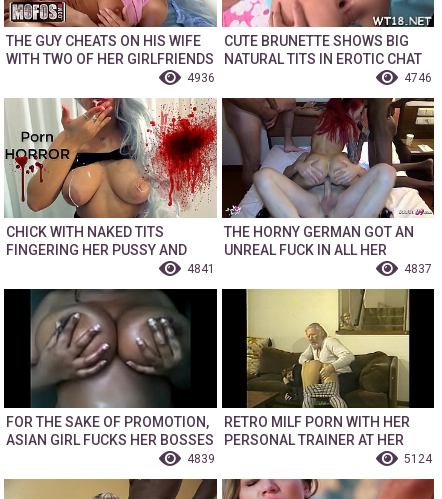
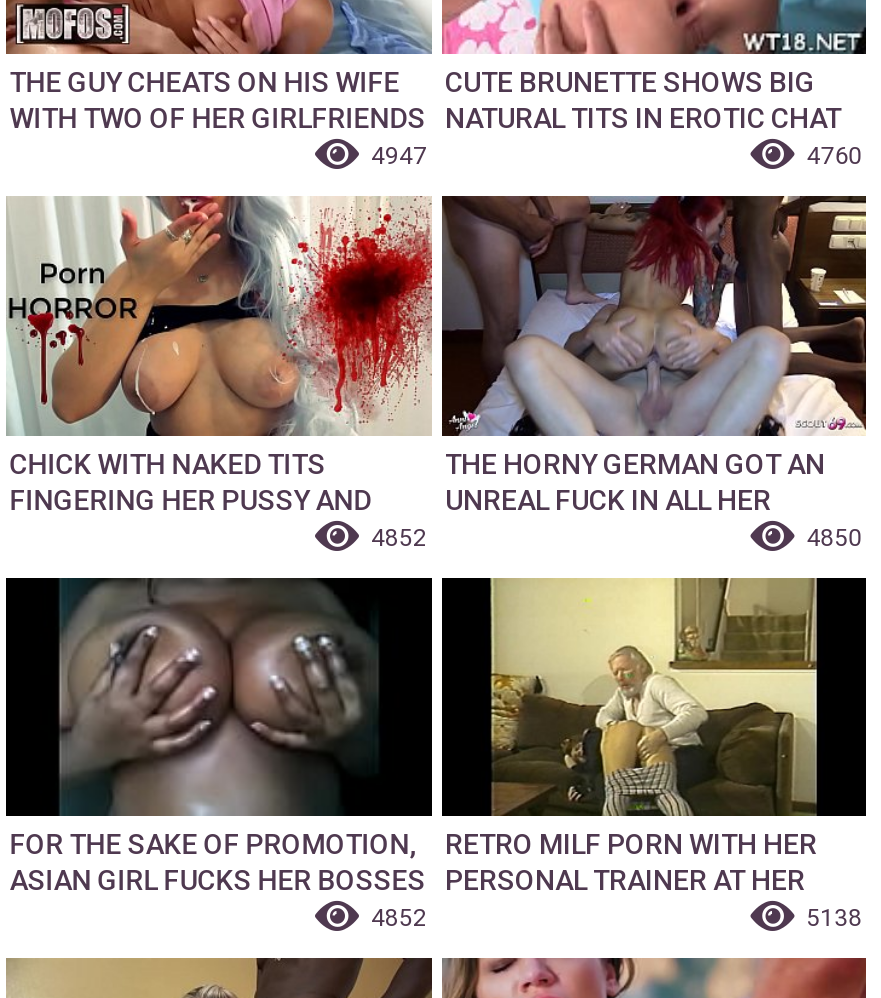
[186,71,214,85] 4936 -> [371,142,427,170] 4947
[404,71,432,85] 4746 -> [806,142,862,170] 4760
[186,262,214,276] 4841 -> [371,523,427,551] 4852
[404,262,432,276] 4837 -> [806,523,862,551] 4850
[186,452,214,466] 4839 -> [371,905,427,933] 4852
[404,452,432,466] 5124 -> [806,905,862,933] 5138

